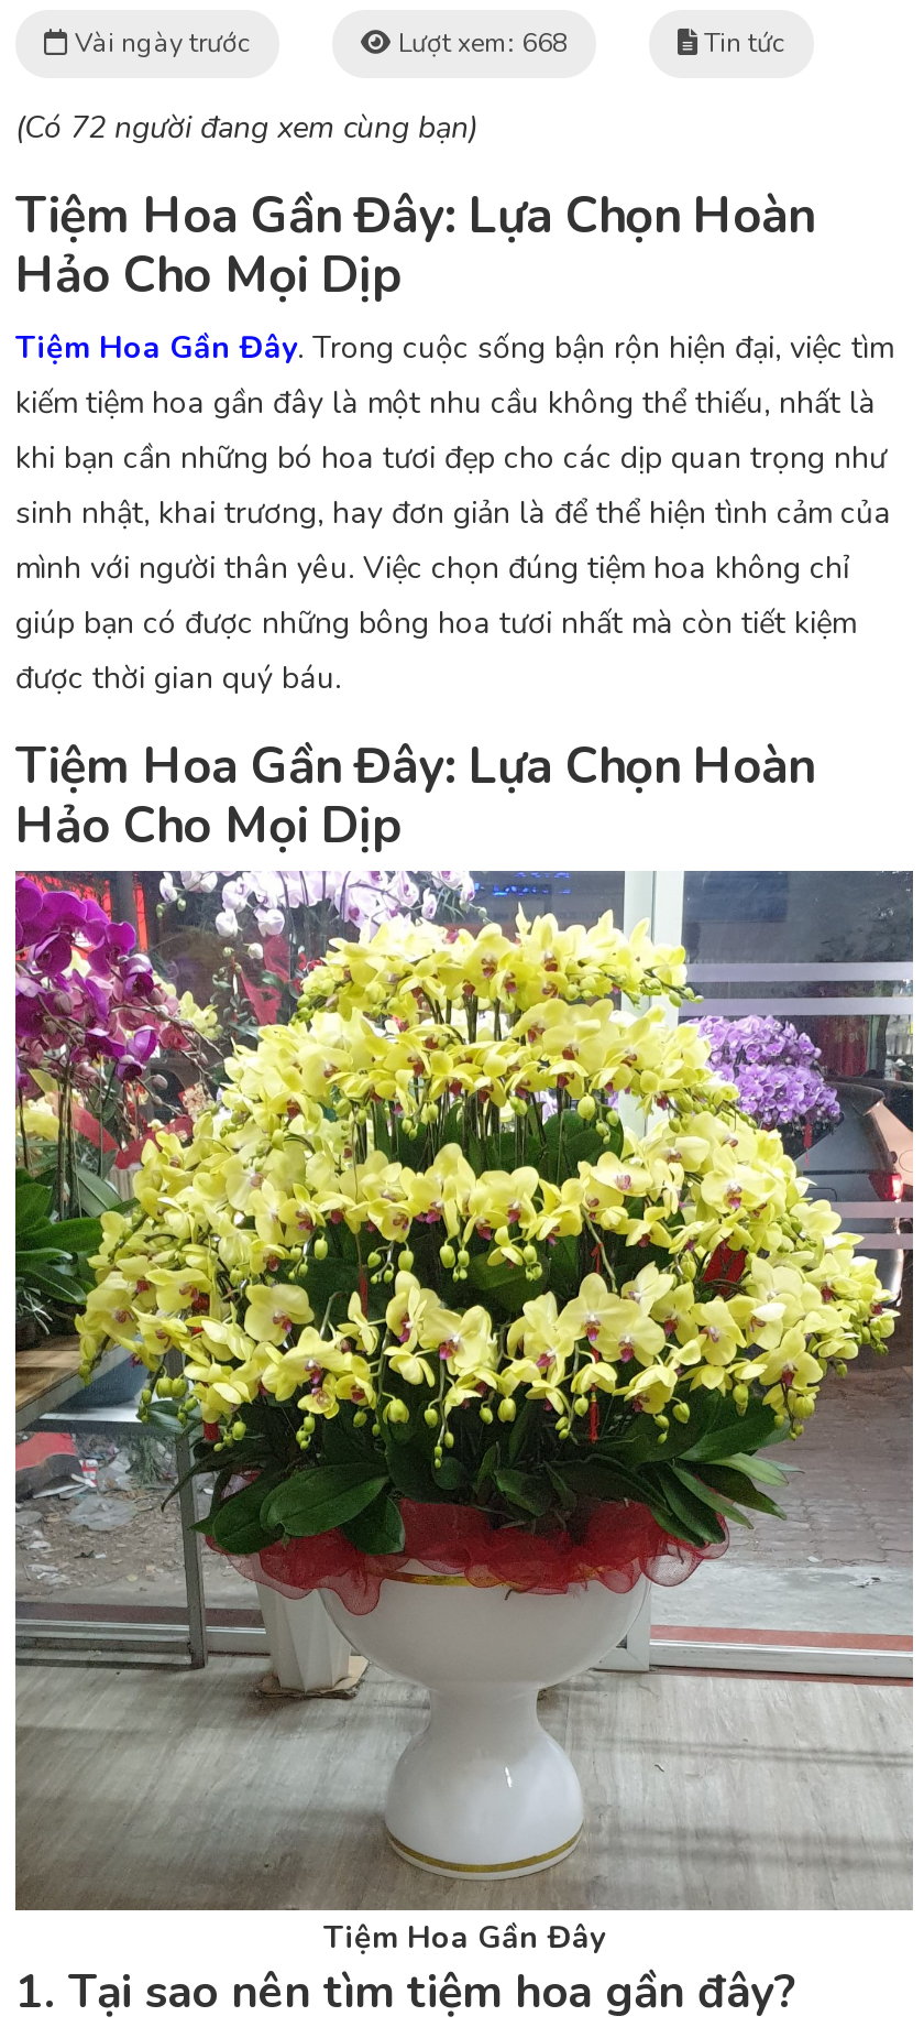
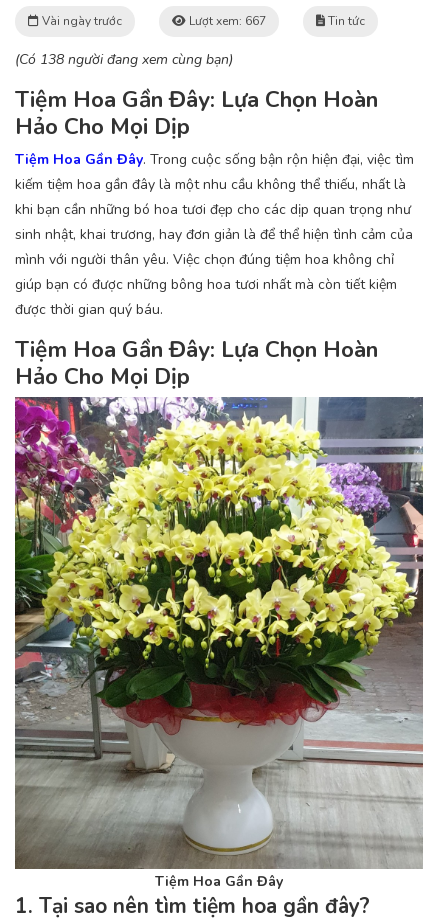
[392,25,568,61] Lượt xem: 668 -> [186,13,266,29] Lượt xem: 667
[15,107,477,149] (Có 72 người đang xem cùng bạn) -> [15,50,233,69] (Có 138 người đang xem cùng bạn)

